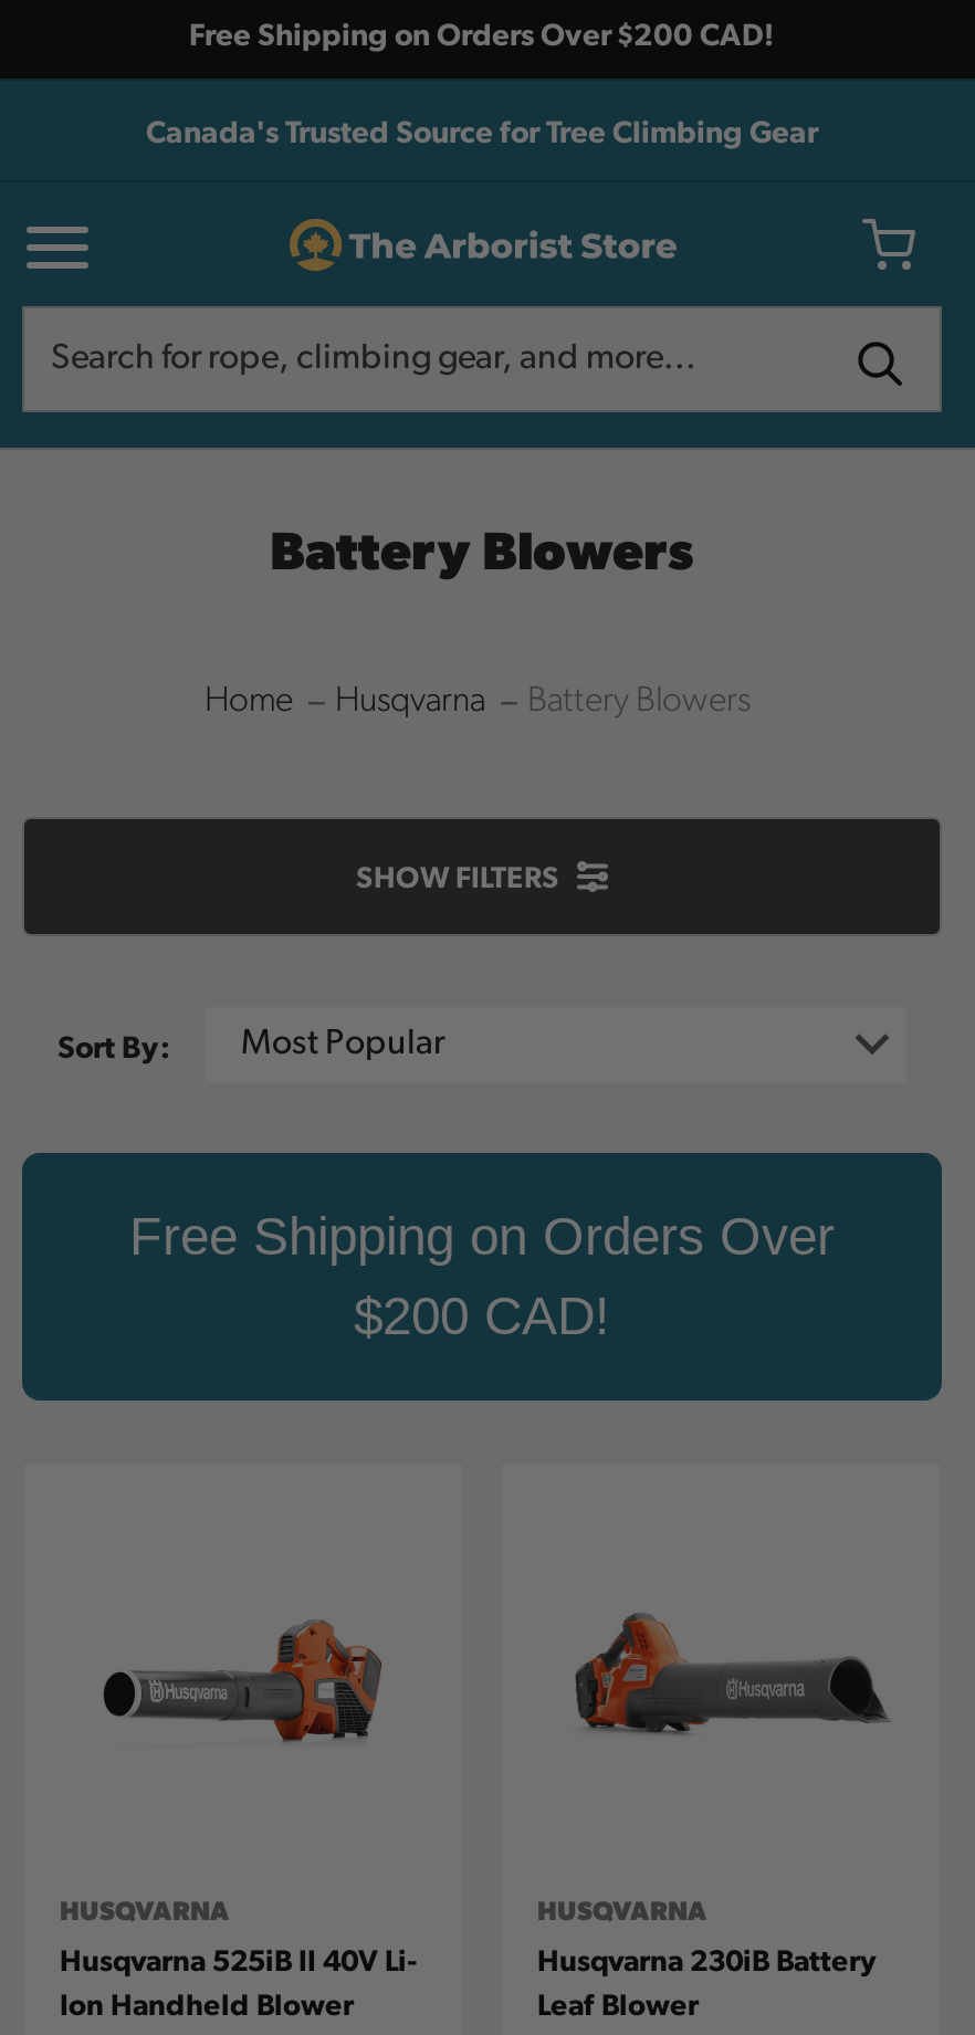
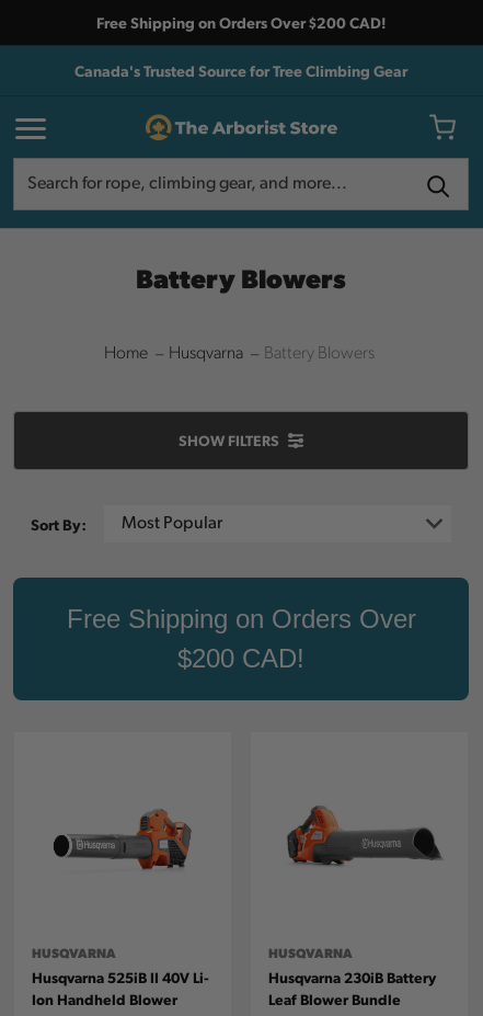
[537,1984,699,2022] Leaf Blower -> [268,990,401,1008] Leaf Blower Bundle

